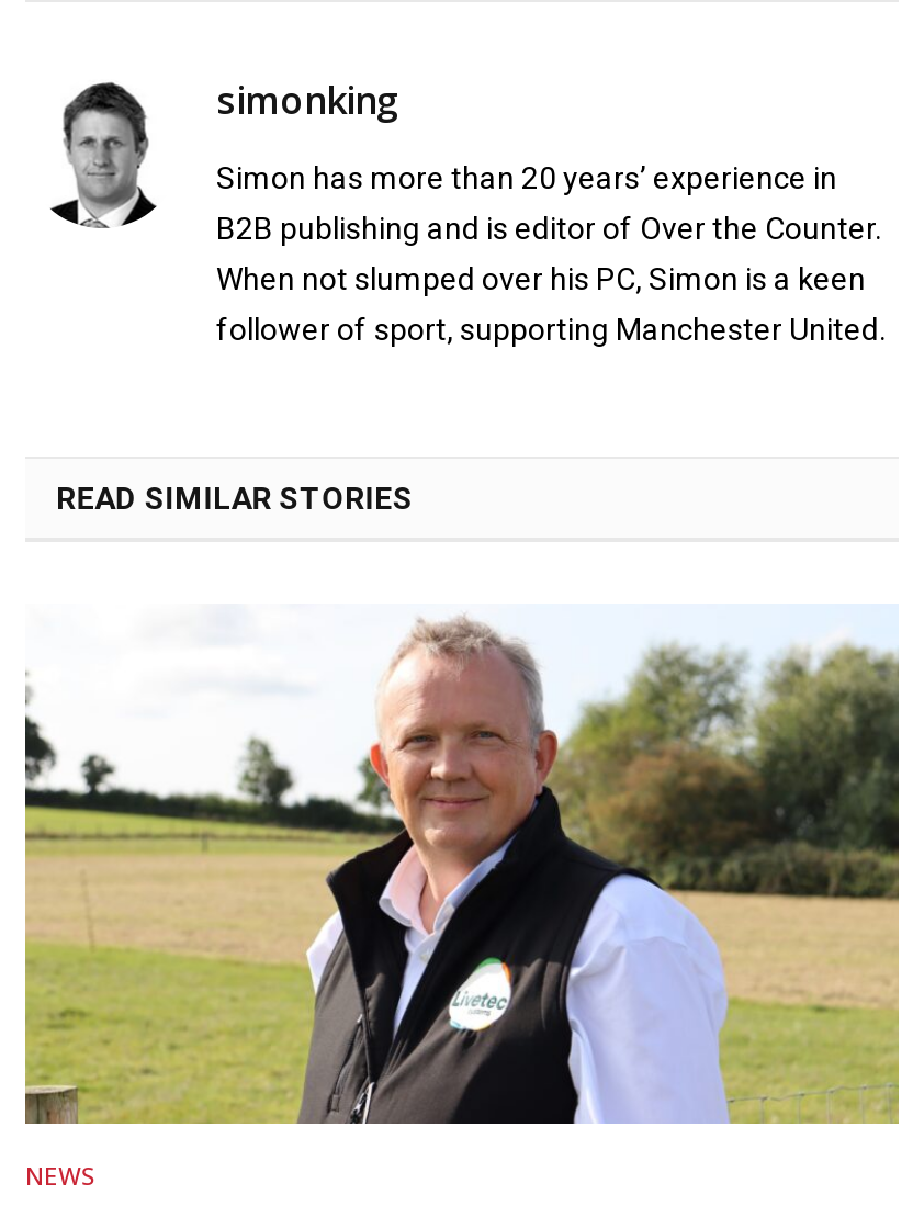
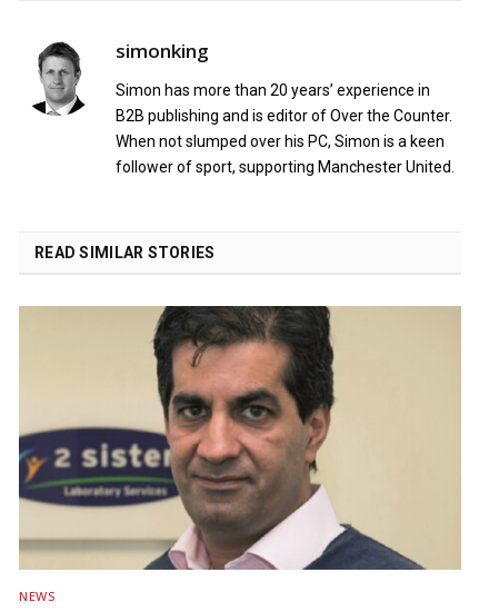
[23,604,901,1126] [image] -> [18,305,462,571] [image]

